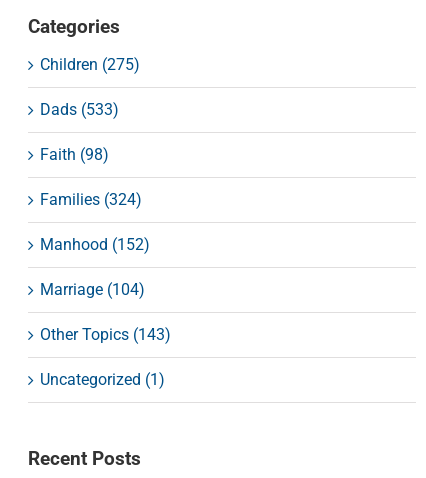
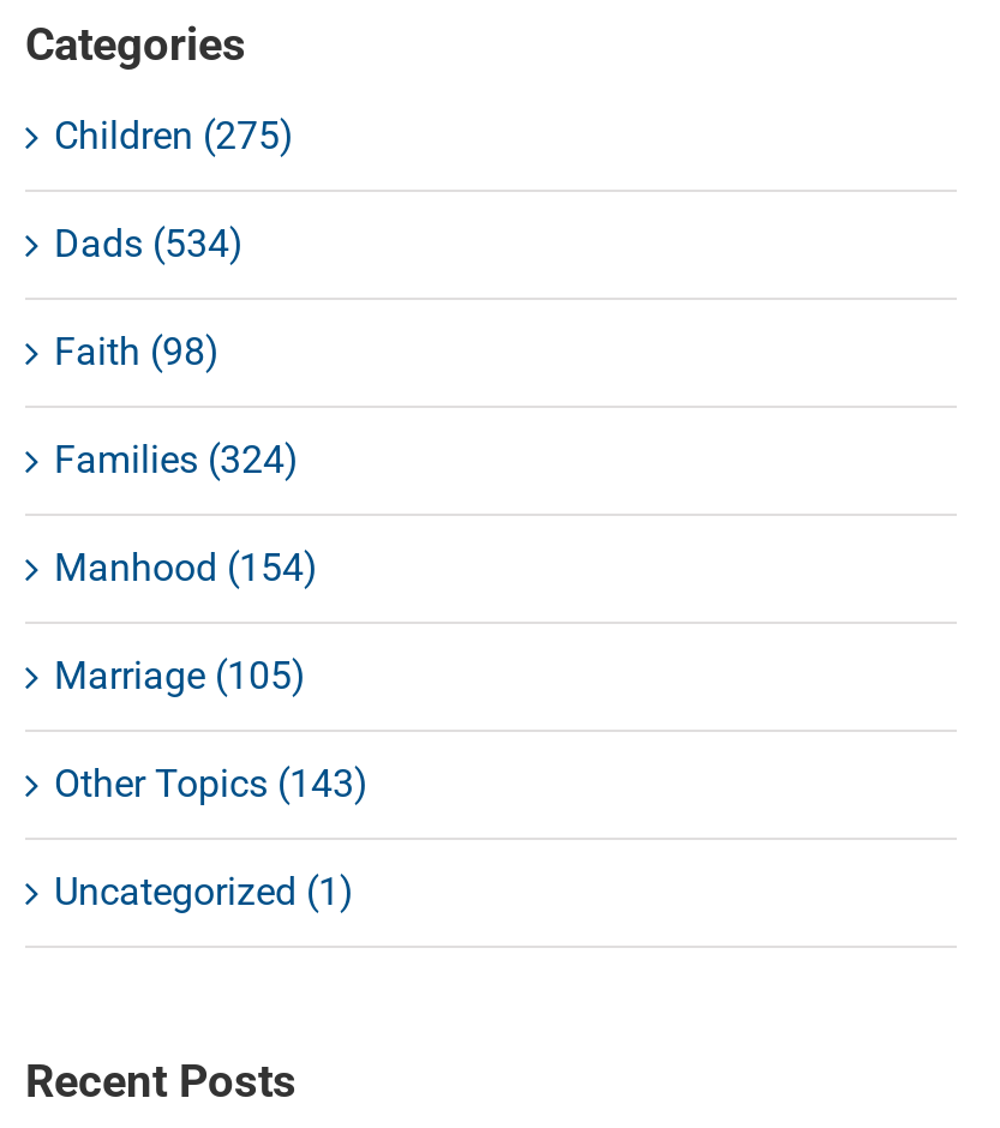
[40,100,119,119] Dads (533) -> [54,220,244,265] Dads (534)
[40,235,150,254] Manhood (152) -> [54,544,318,589] Manhood (154)
[40,280,145,299] Marriage (104) -> [54,652,306,697] Marriage (105)

